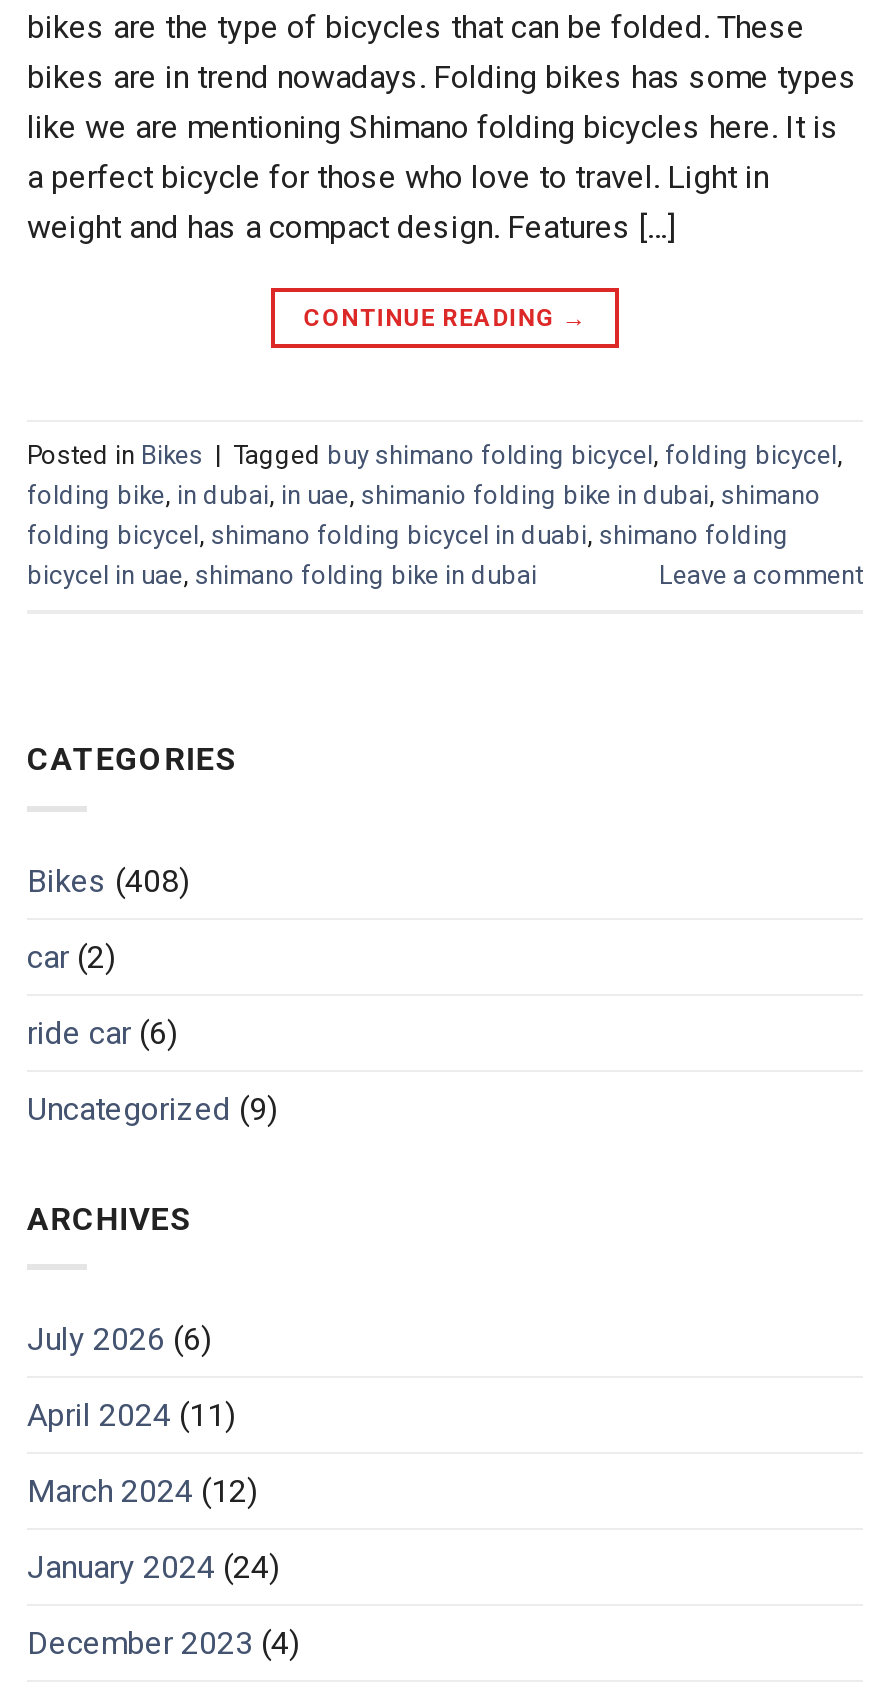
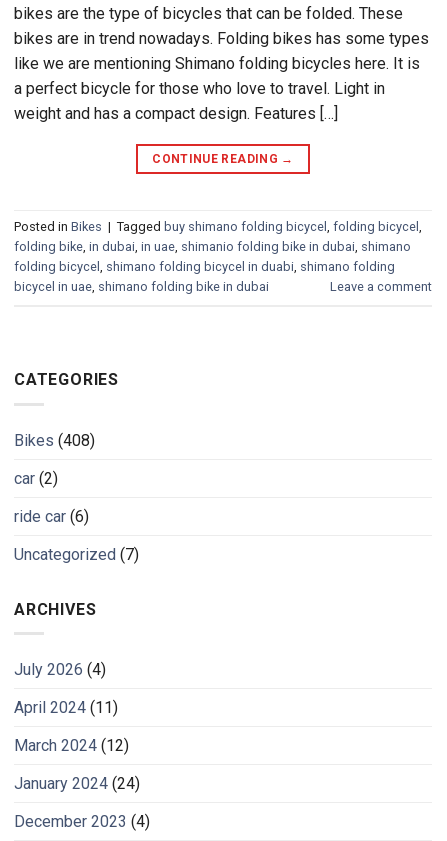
[27,1089,277,1127] Uncategorized (9) -> [14,545,139,564] Uncategorized (7)
[27,1320,211,1358] July 2026 (6) -> [14,660,106,679] July 2026 (4)

